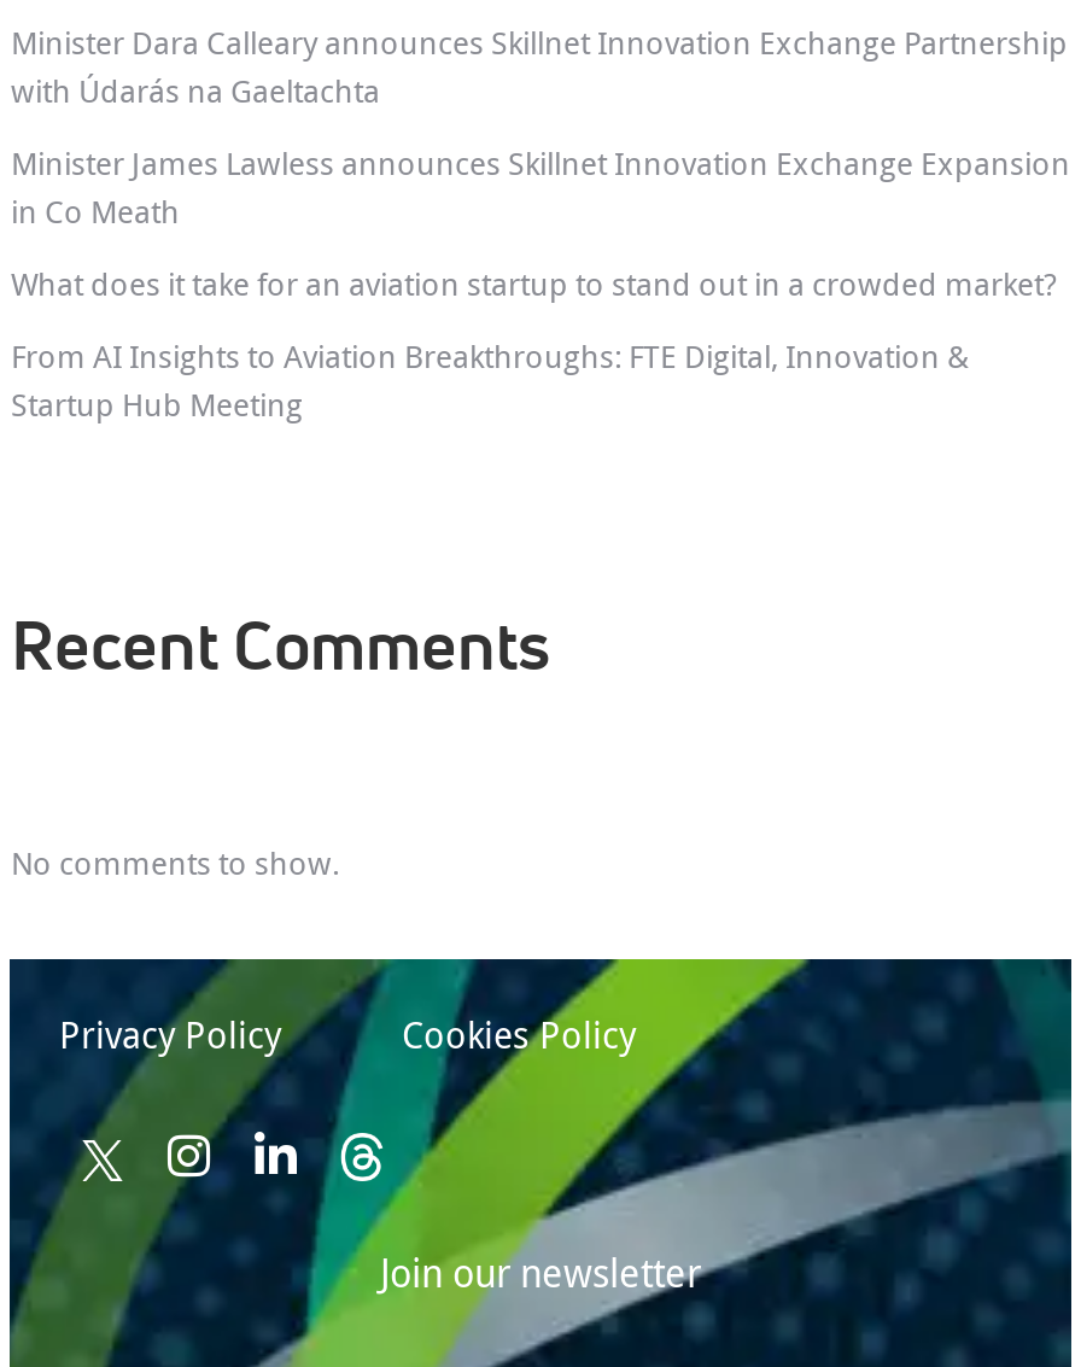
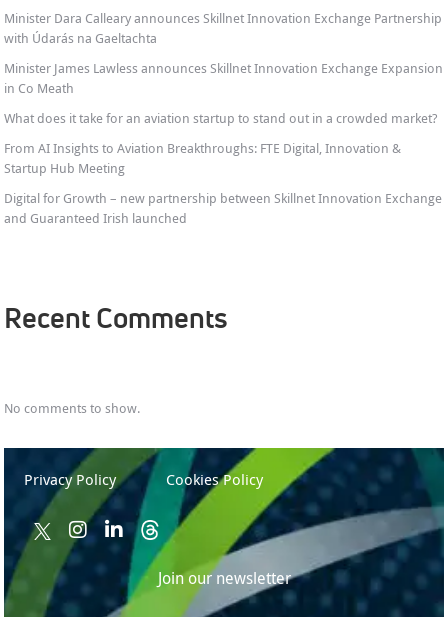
none -> [4,189,442,227] Digital for Growth – new partnership between Skillnet Innovation Exchange | and Guaranteed Irish launched

